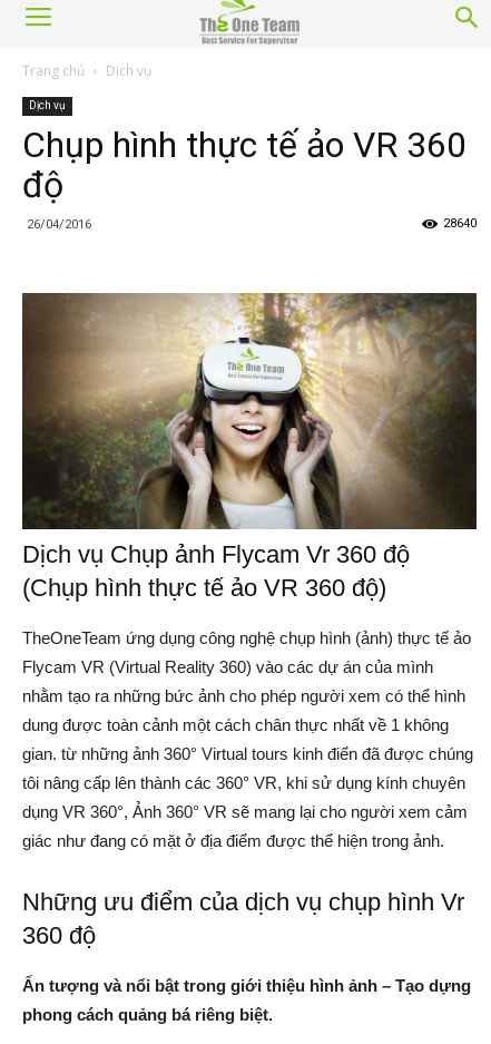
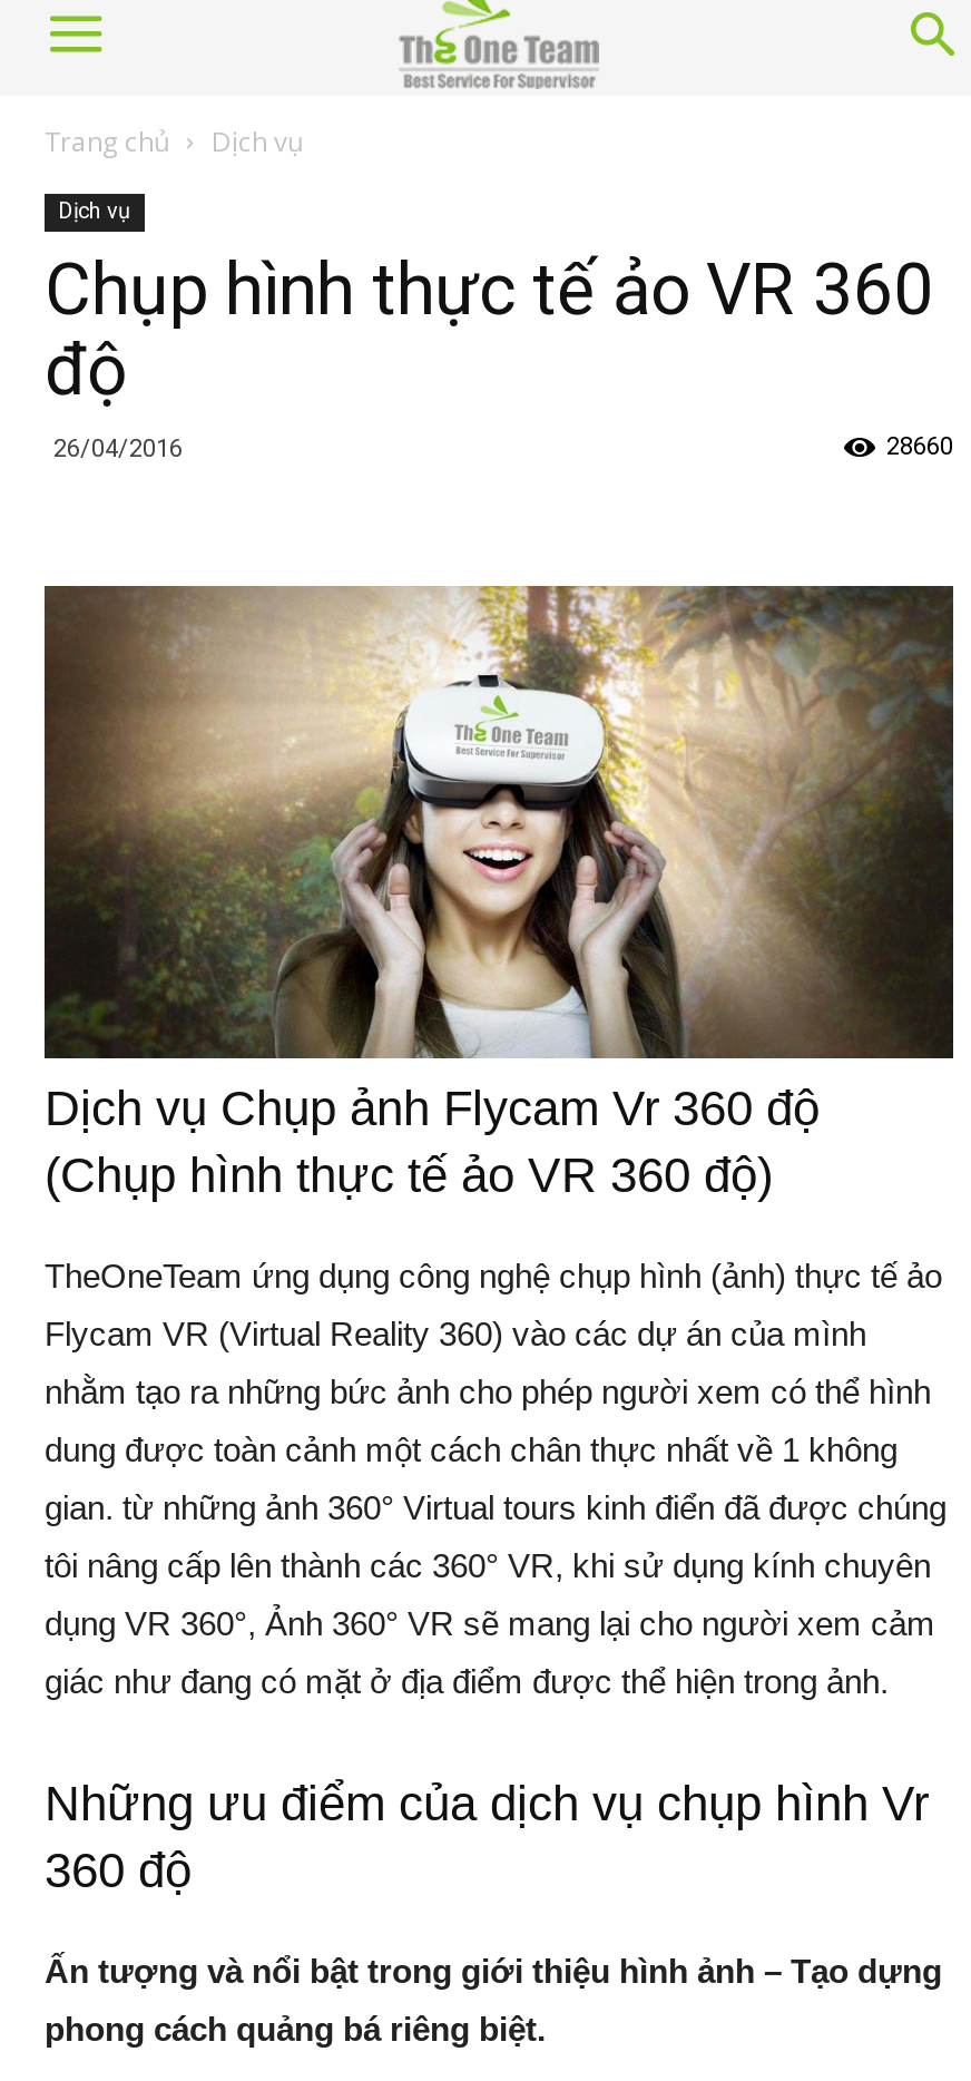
[443,216,477,231] 28640 -> [886,432,953,461] 28660

